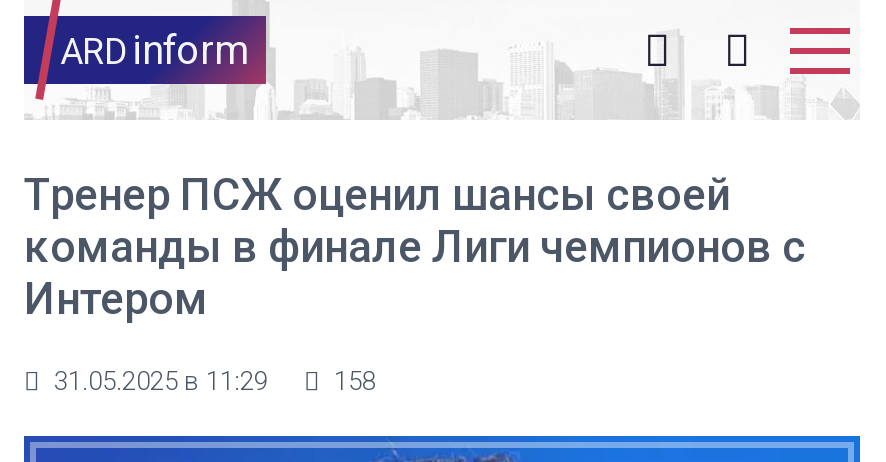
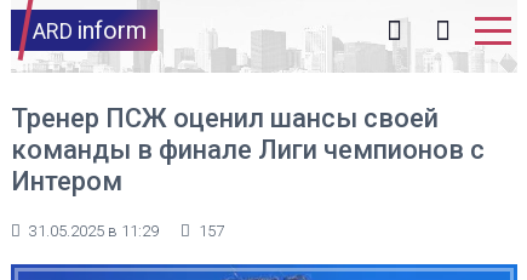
[334,366,376,396] 158 -> [199,222,224,240] 157

